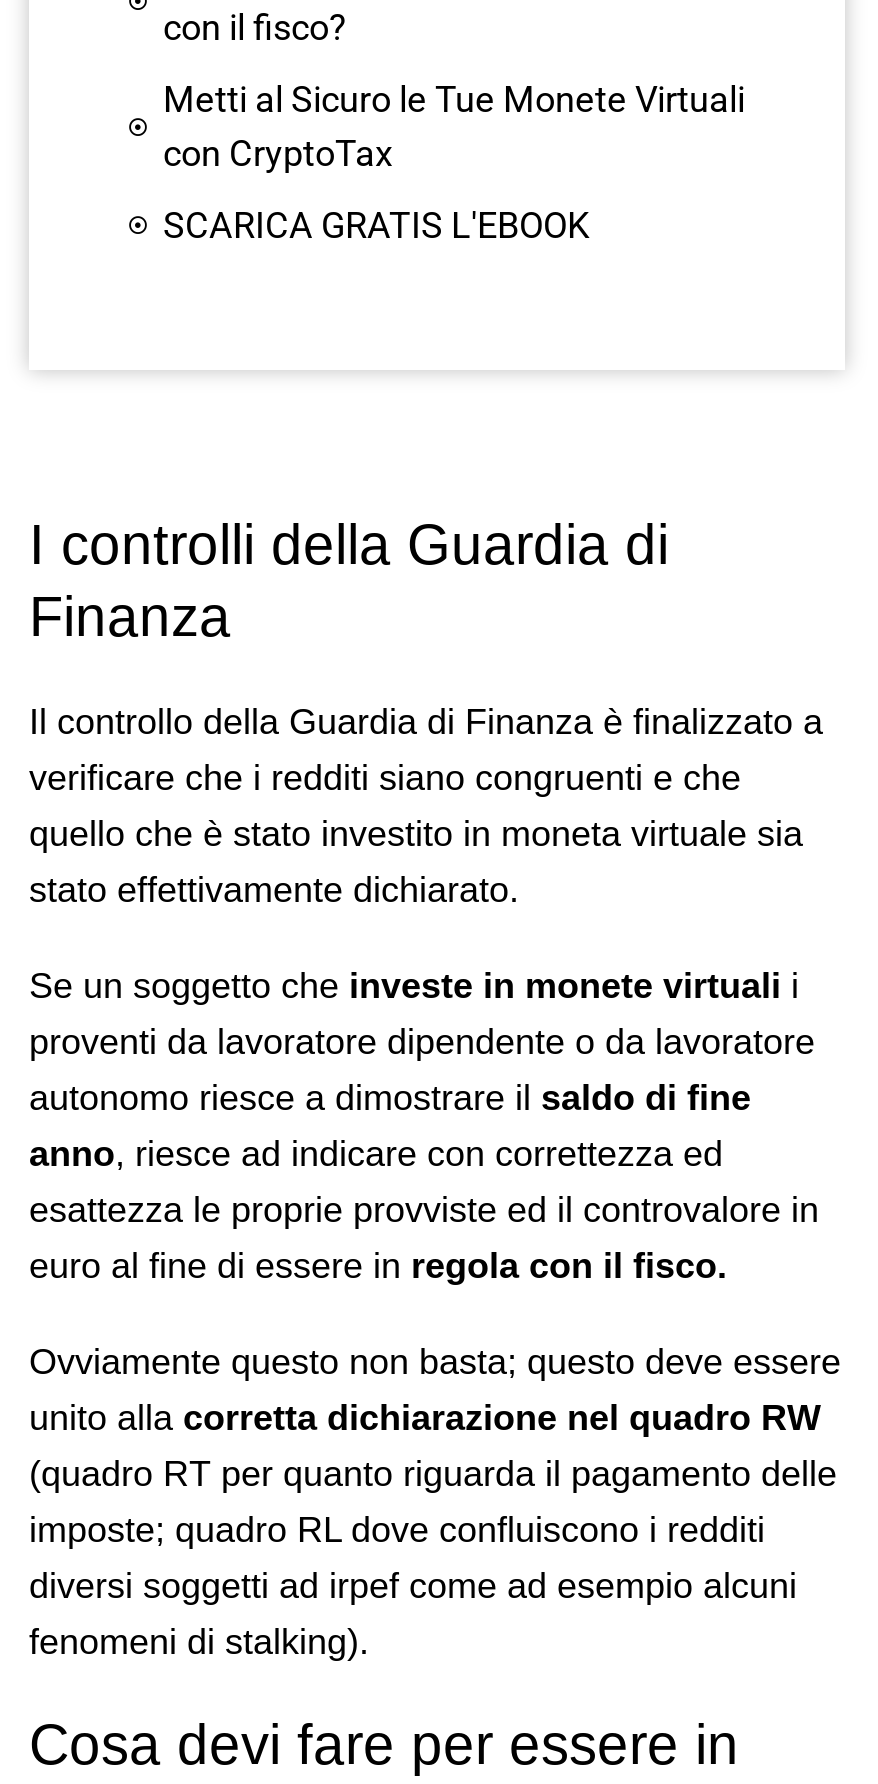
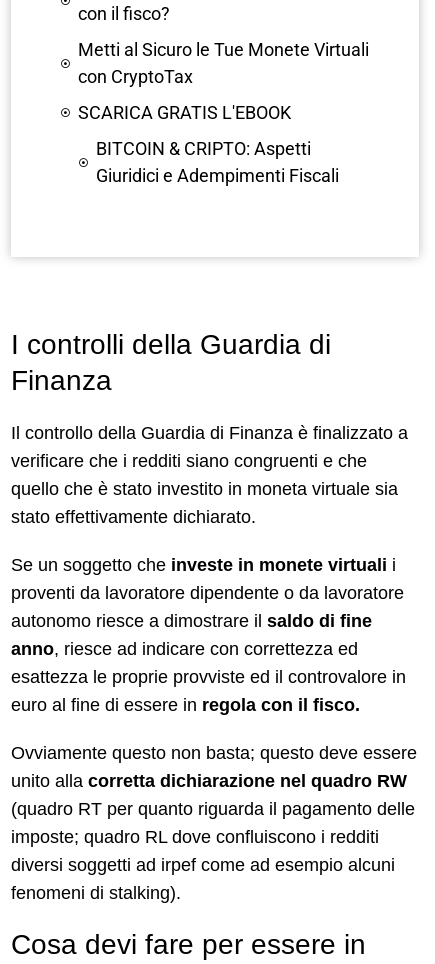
none -> [96,138,339,186] BITCOIN & CRIPTO: Aspetti | Giuridici e Adempimenti Fiscali

